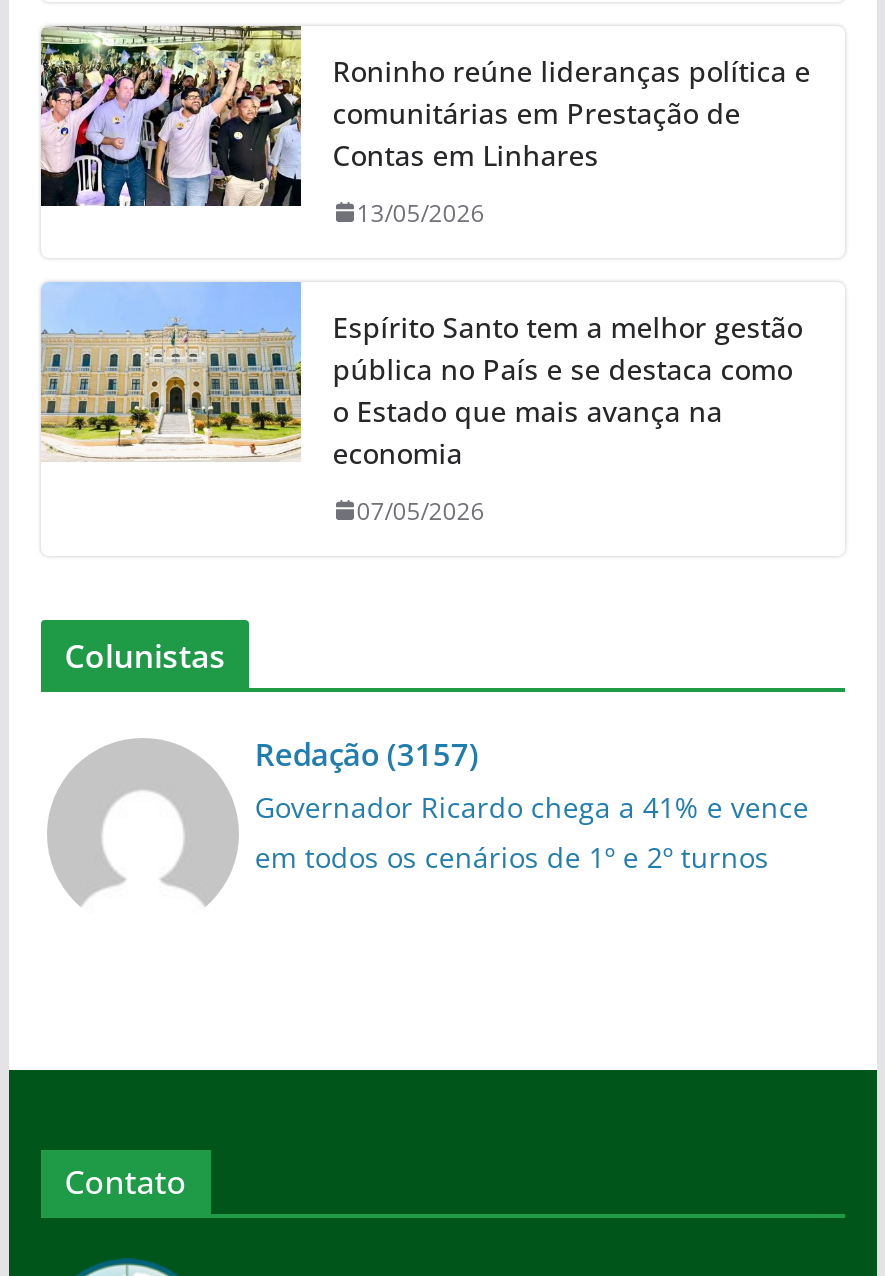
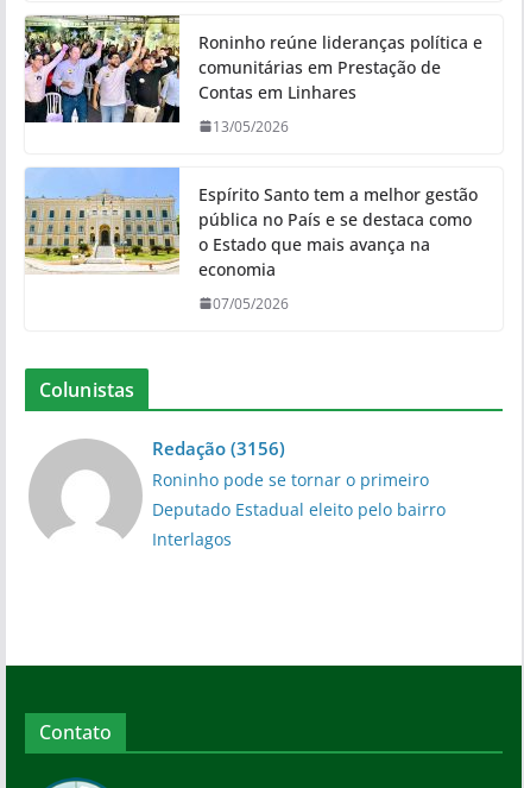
[255,733,809,875] Redação (3157) | Governador Ricardo chega a 41% e vence | em todos os cenários de 1º e 2º turnos -> [152,436,445,550] Redação (3156) | Roninho pode se tornar o primeiro | Deputado Estadual eleito pelo bairro | Interlagos

